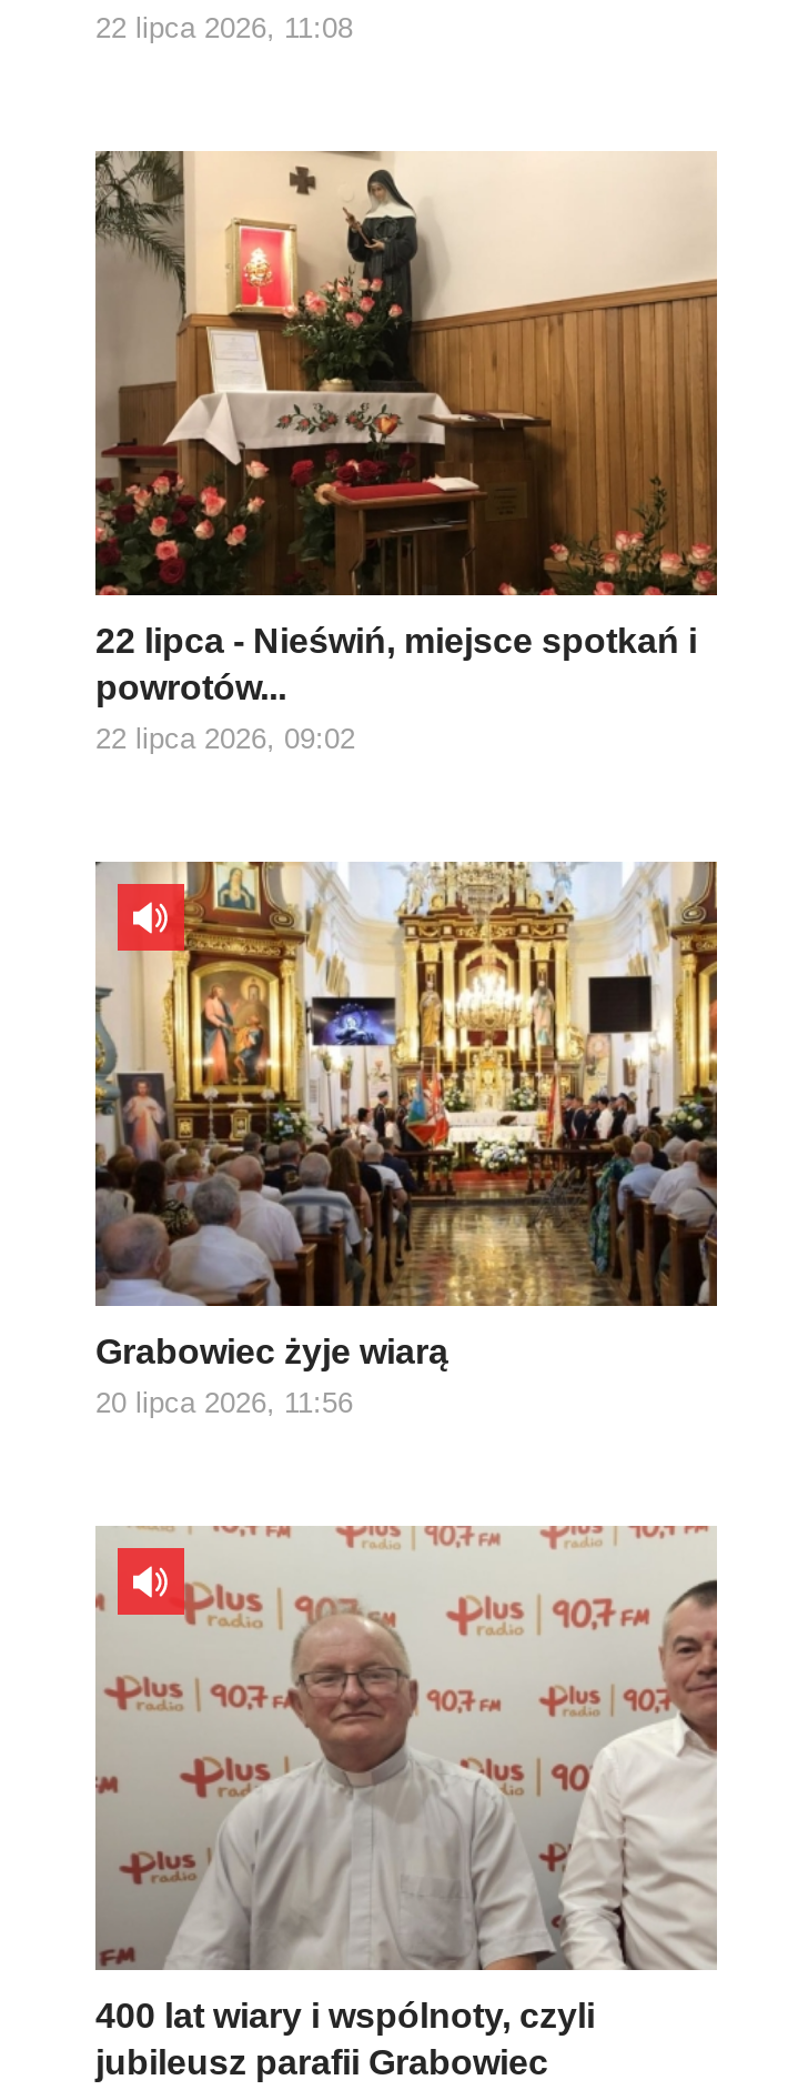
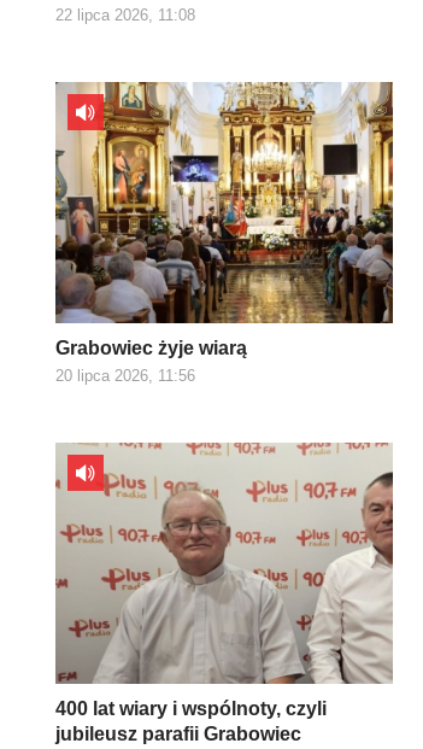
[93,149,717,755] [image] | 22 lipca - Nieświń, miejsce spotkań i | powrotów... | 22 lipca 2026, 09:02 -> none

